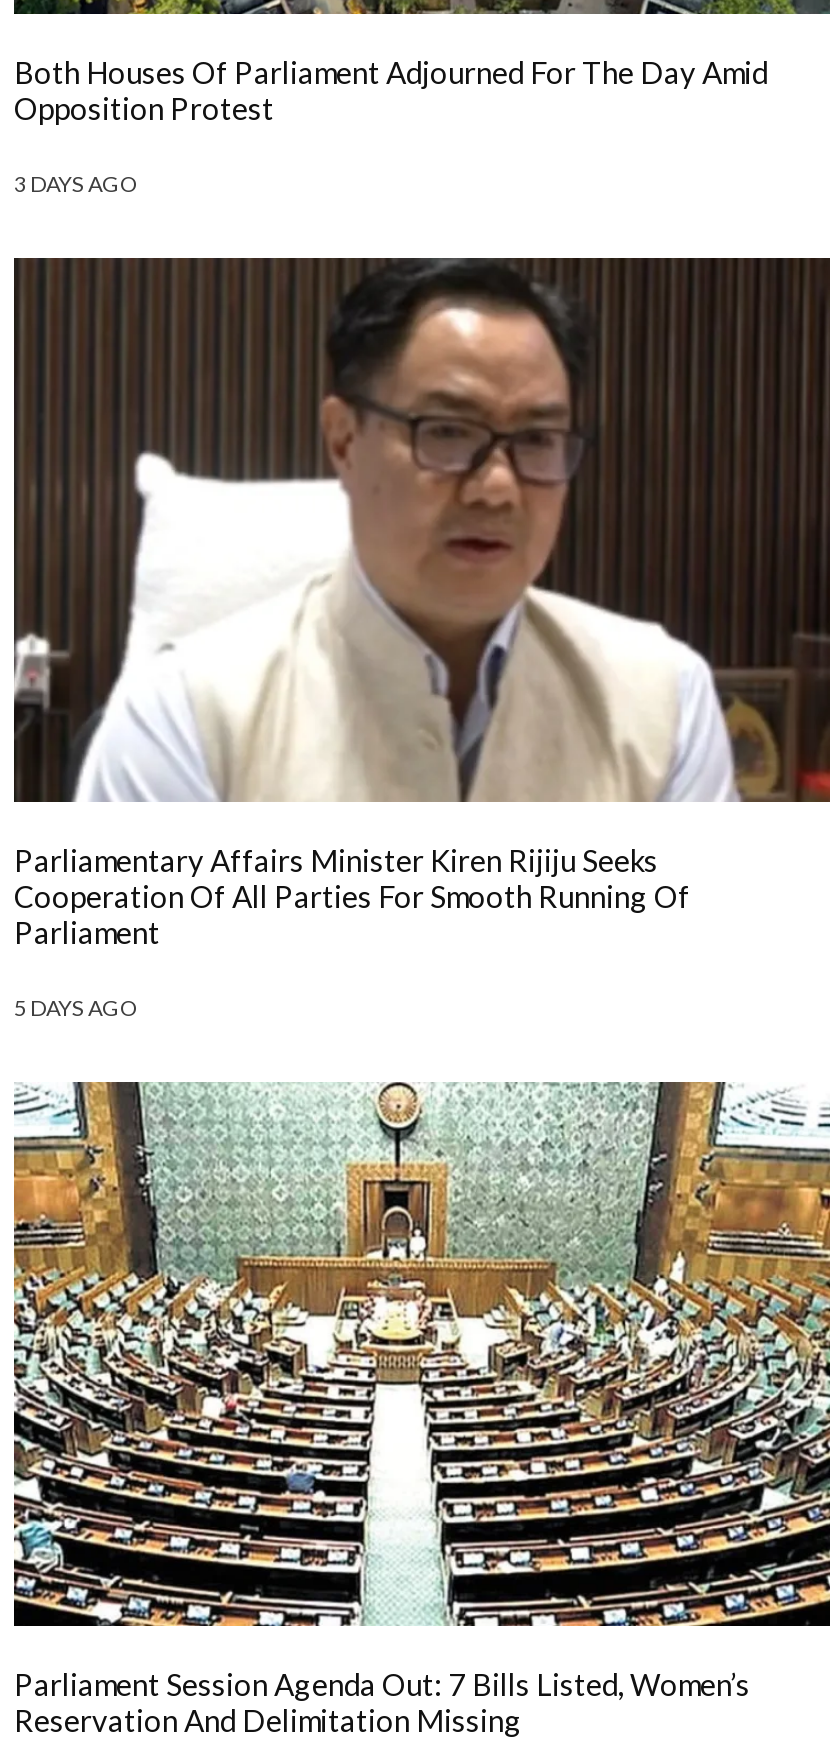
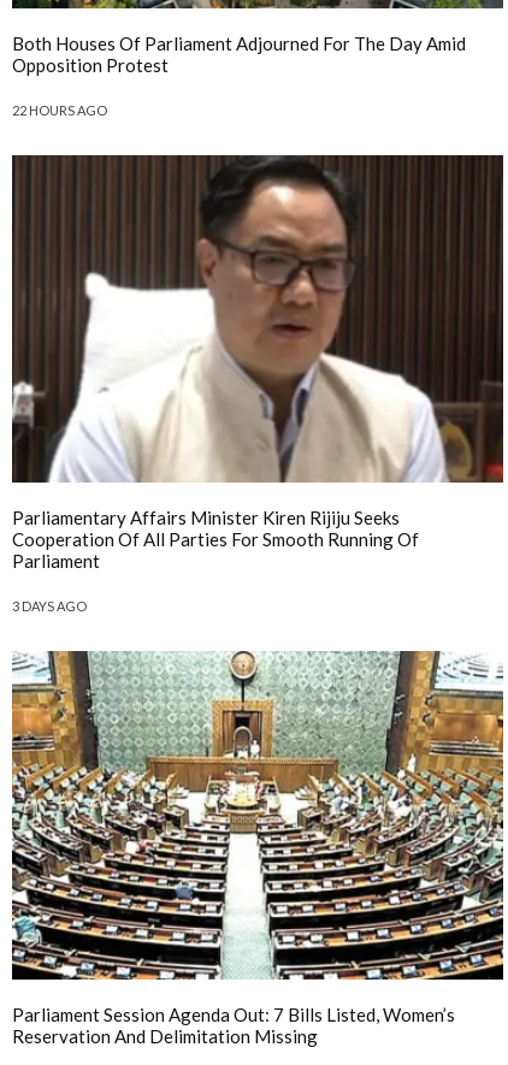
[14,170,138,196] 3 DAYS AGO -> [12,102,107,118] 22 HOURS AGO
[14,994,138,1020] 5 DAYS AGO -> [12,599,87,614] 3 DAYS AGO

